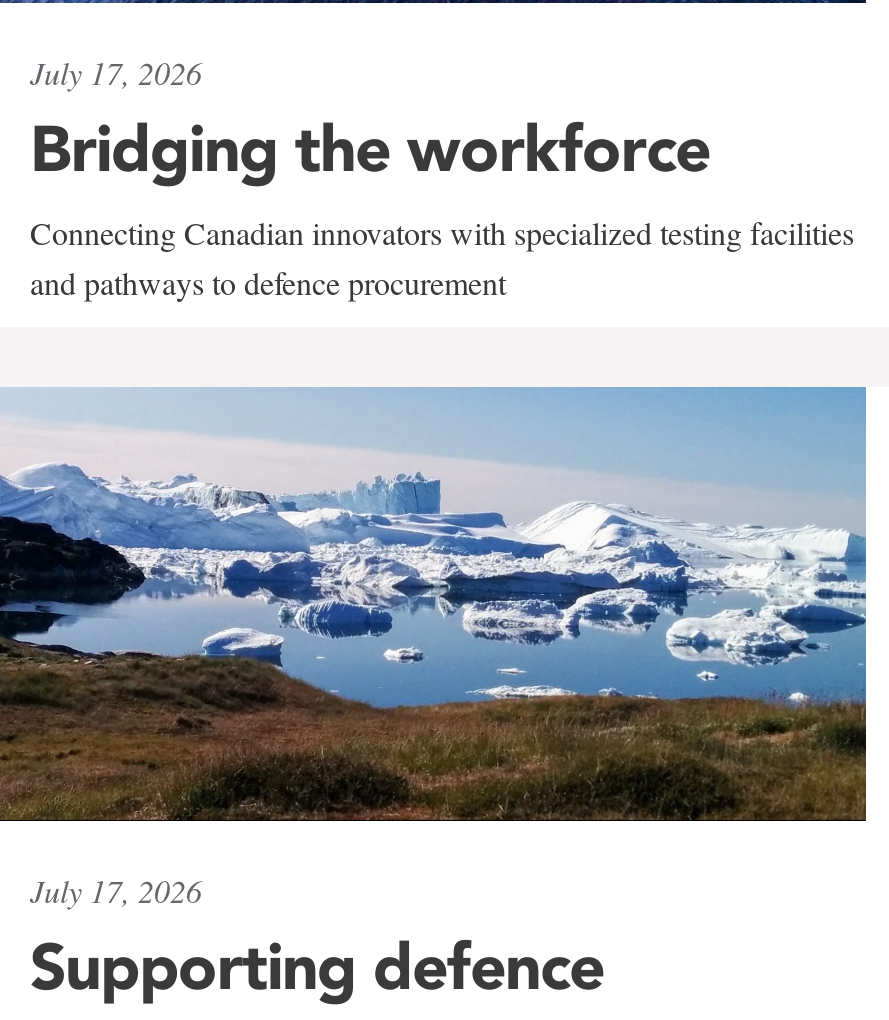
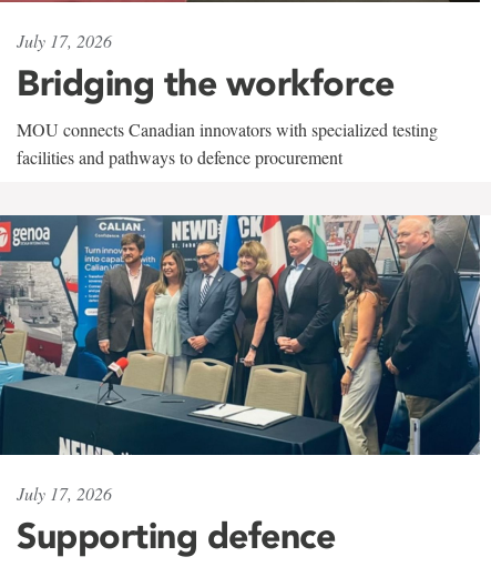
[30,212,854,304] Connecting Canadian innovators with specialized testing facilities | and pathways to defence procurement -> [17,117,438,168] MOU connects Canadian innovators with specialized testing | facilities and pathways to defence procurement
[6,386,868,824] [image] -> [3,214,481,455] [image]

